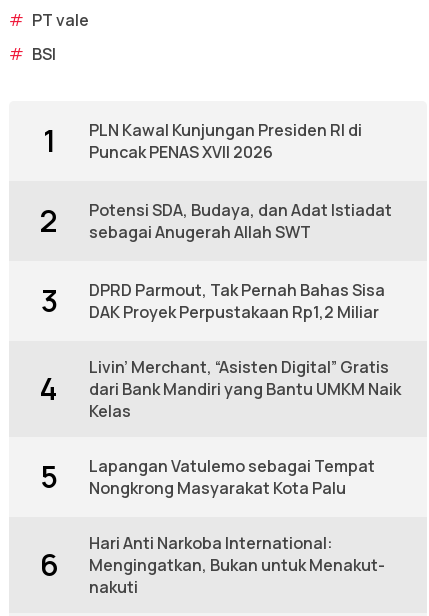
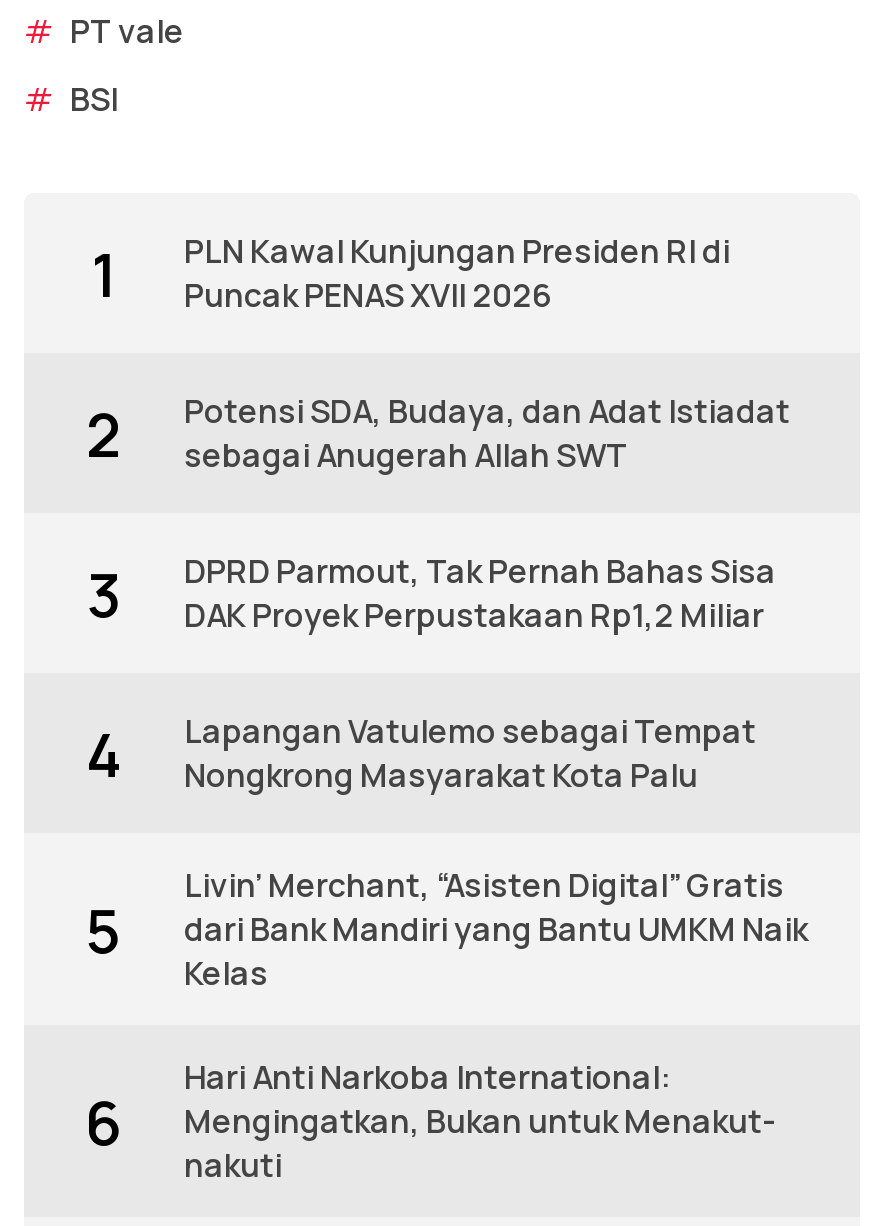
moved [89,356,401,422] -> [184,864,808,996]: Livin’ Merchant, “Asisten Digital” Gratis | dari Bank Mandiri yang Bantu UMKM Naik | Kelas
moved [40,455,375,499] -> [86,710,756,971]: 5 | Lapangan Vatulemo sebagai Tempat | Nongkrong Masyarakat Kota Palu

